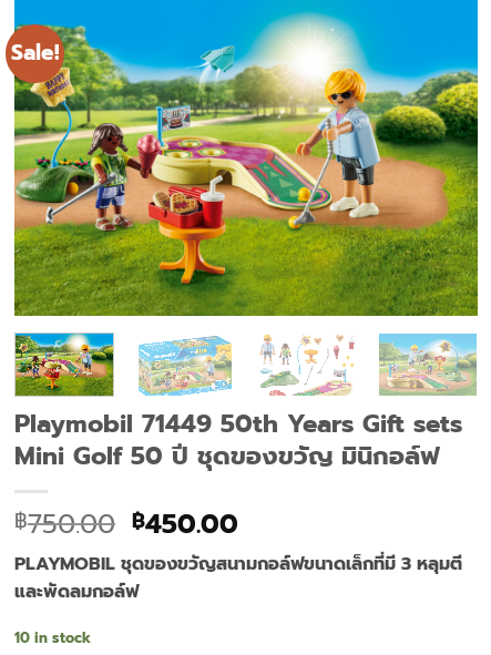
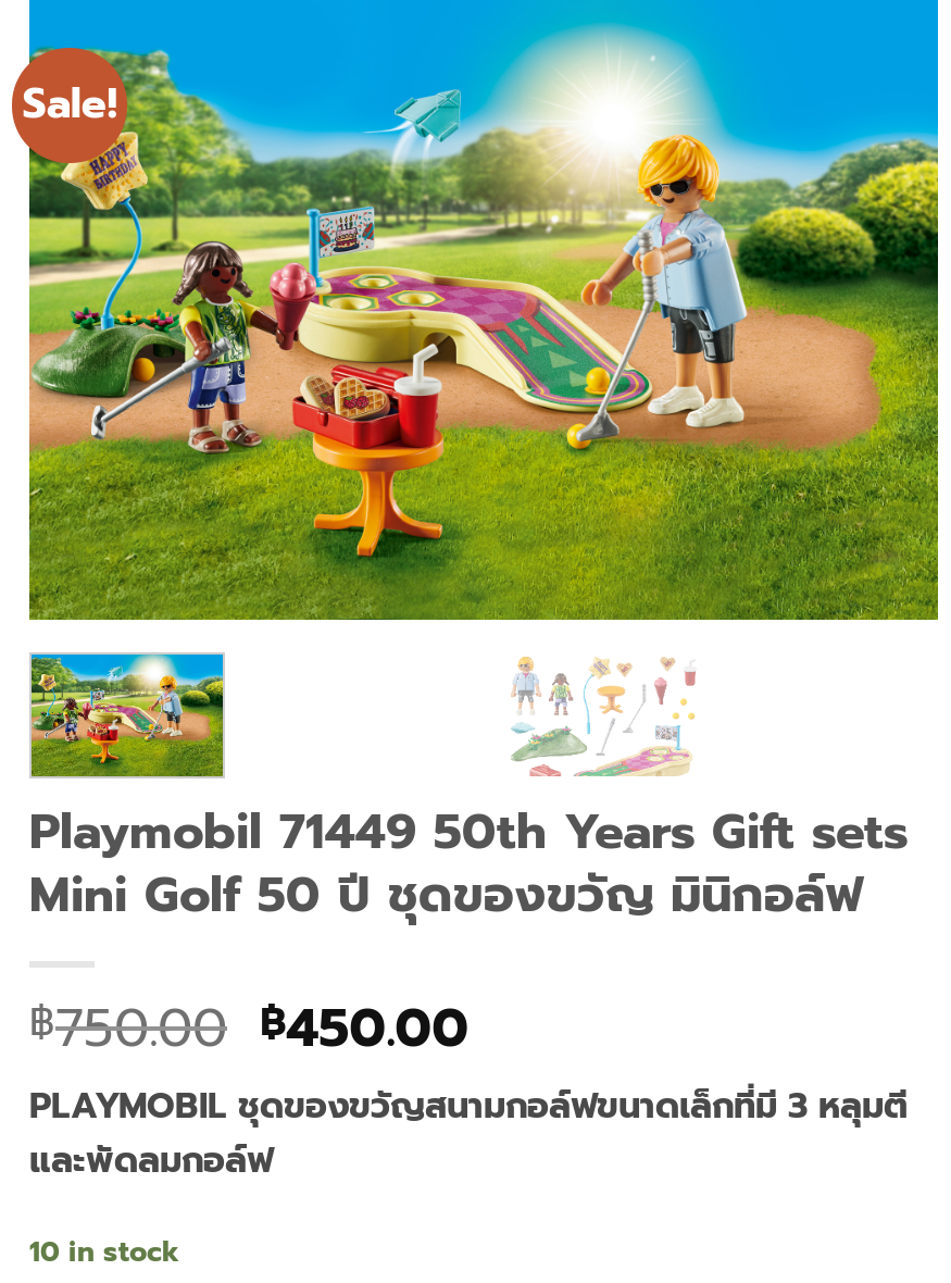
[137,336,233,397] [image] -> none
[378,332,478,397] [image] -> none

